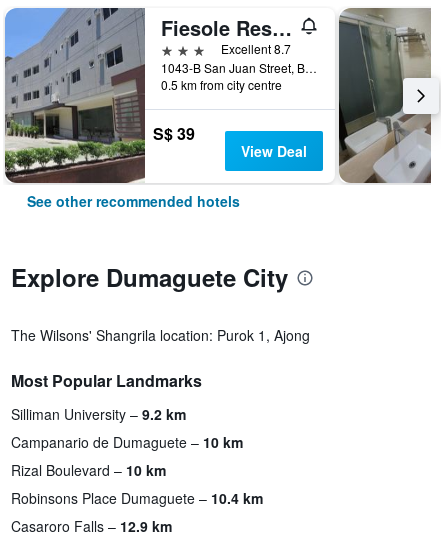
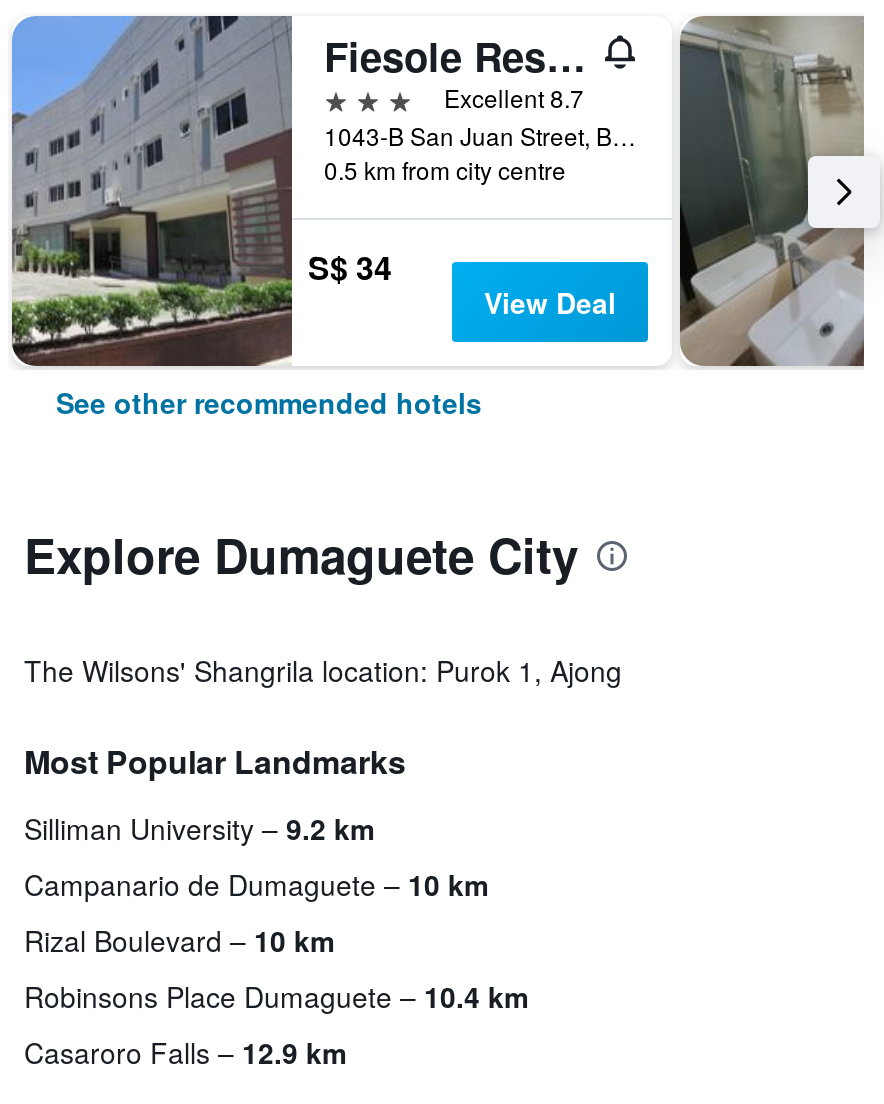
[153,122,195,145] S$ 39 -> [308,245,392,291] S$ 34

